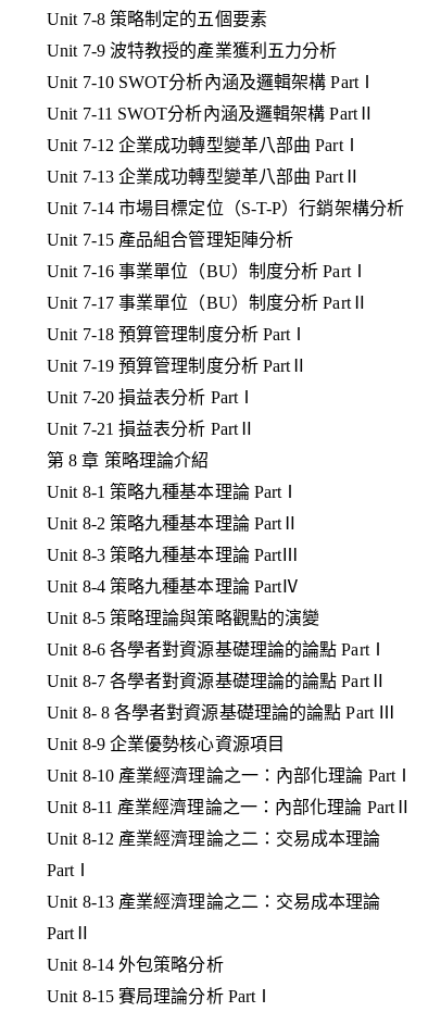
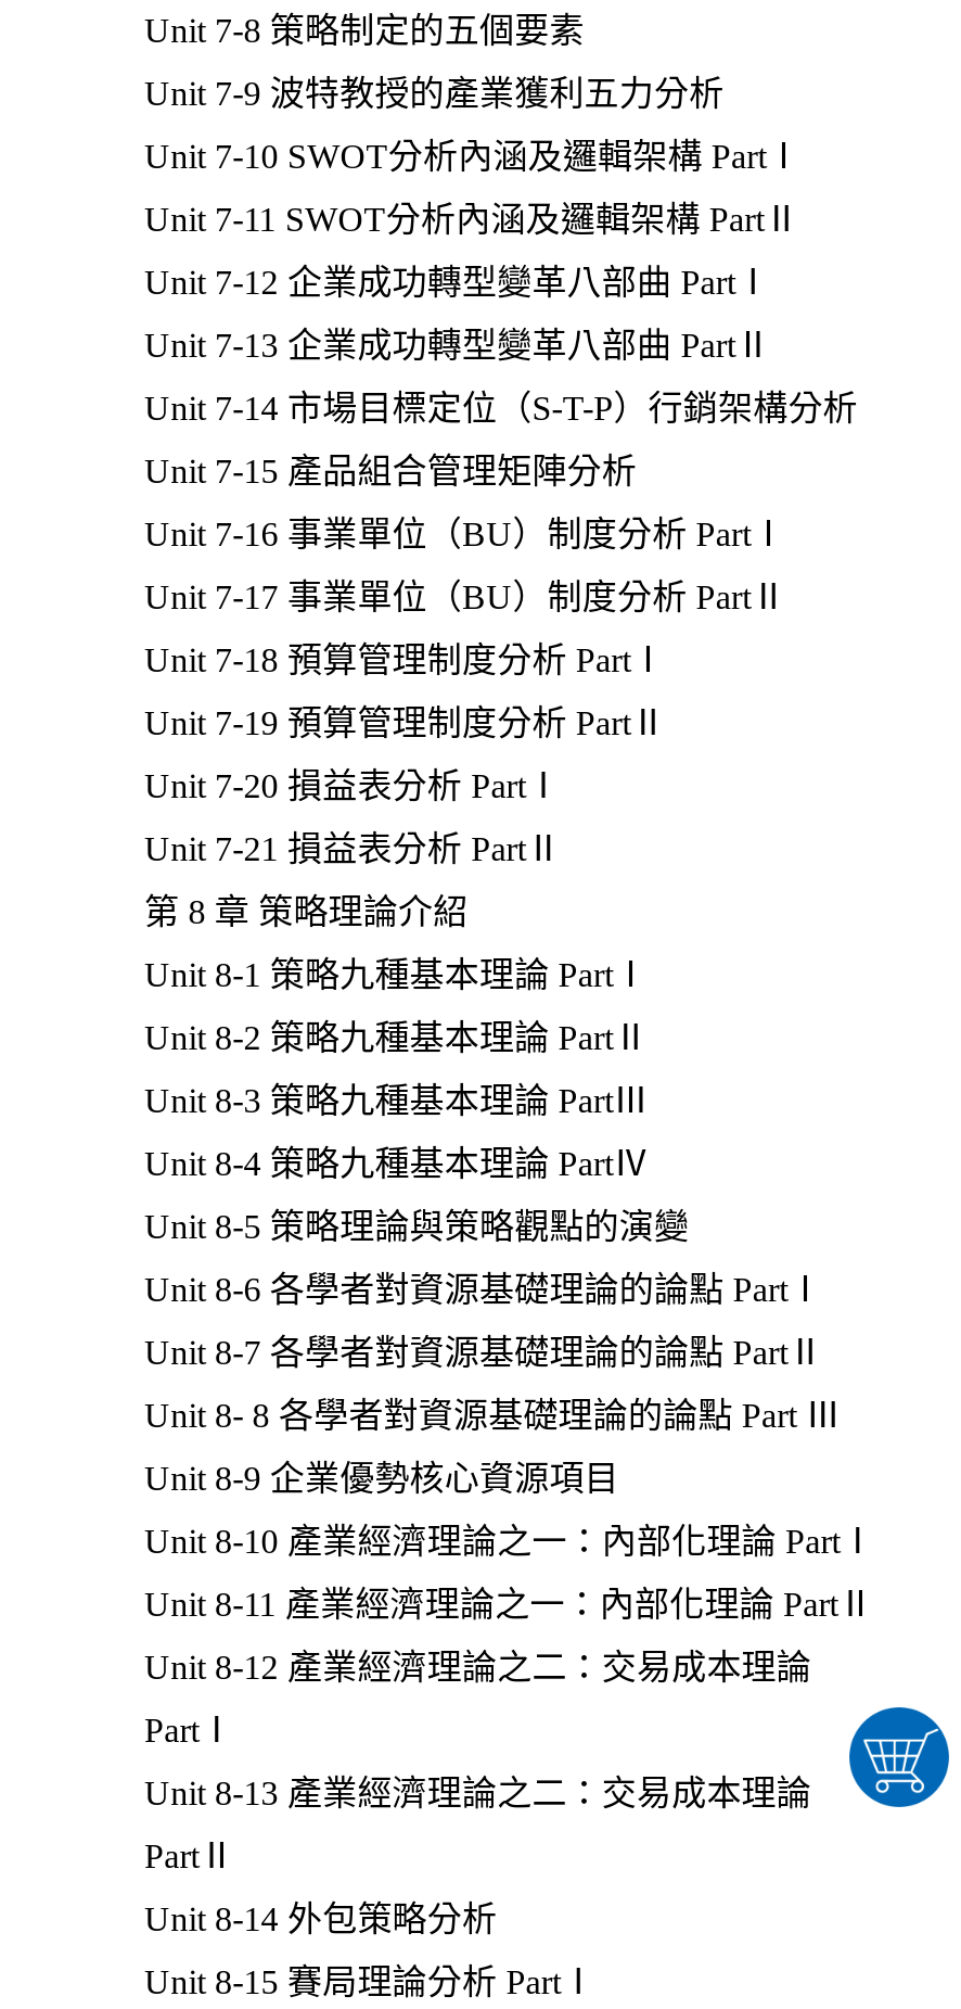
none -> [847,1705,951,1809] [image]

